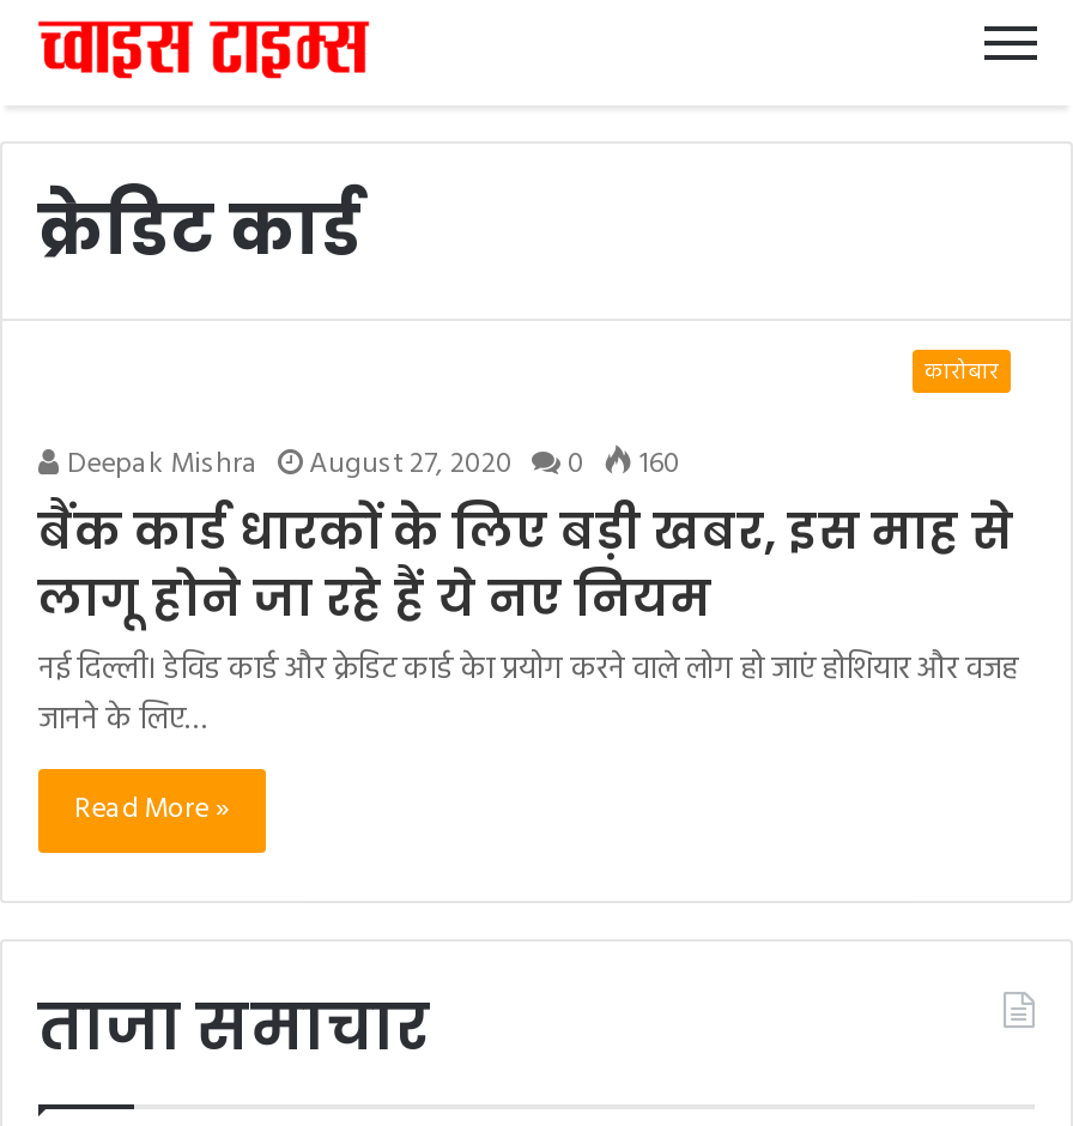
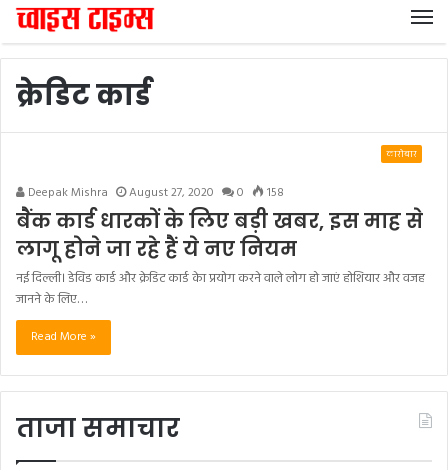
[60,440,680,488] Deepak Mishra August 27, 2020 0 160 -> [25,183,284,203] Deepak Mishra August 27, 2020 0 158

